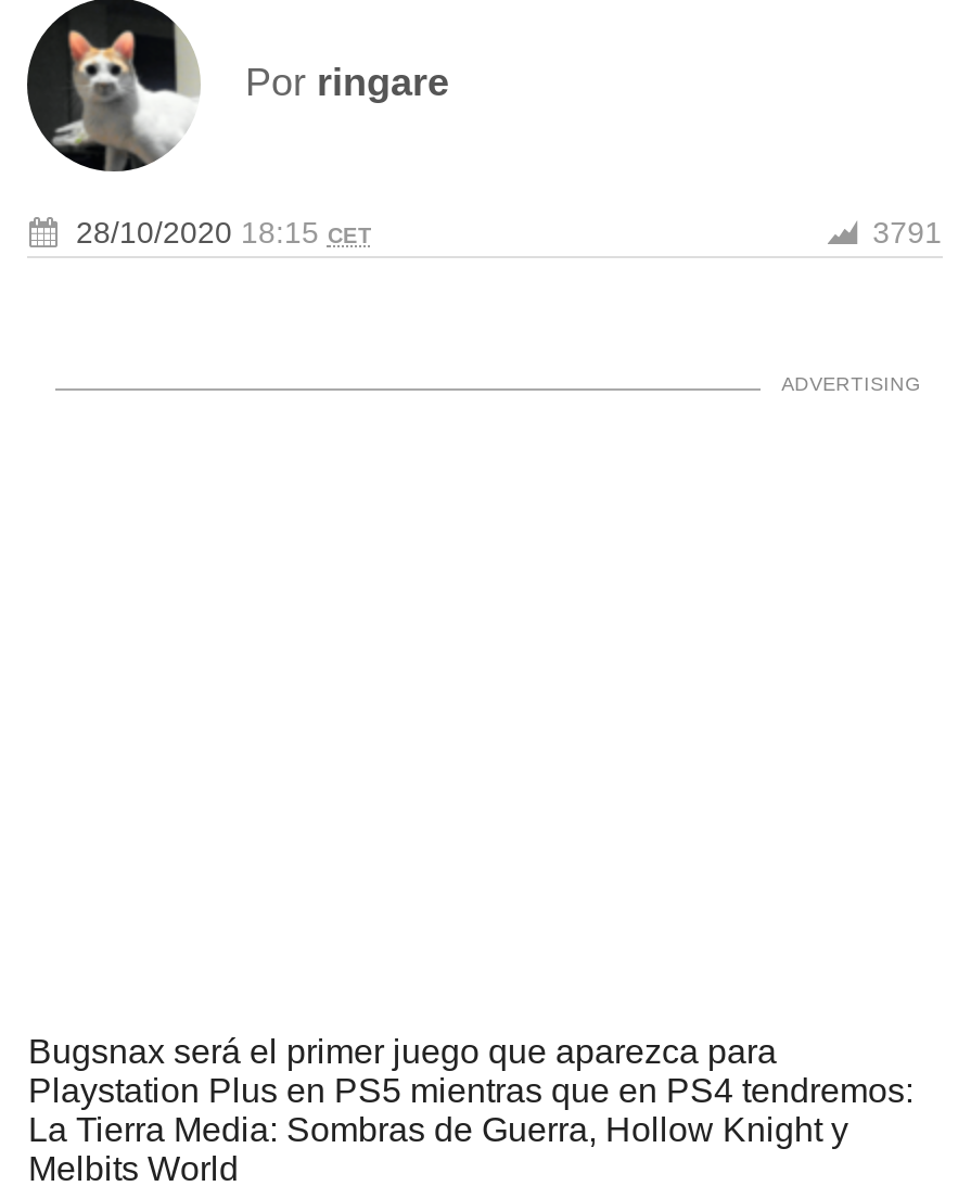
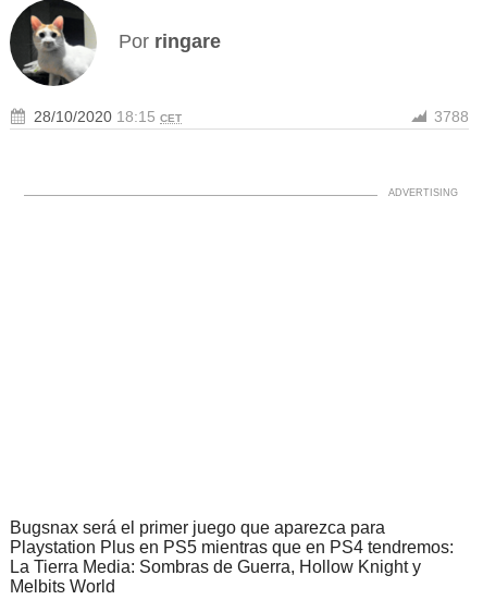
[872,215,942,250] 3791 -> [434,108,468,125] 3788

